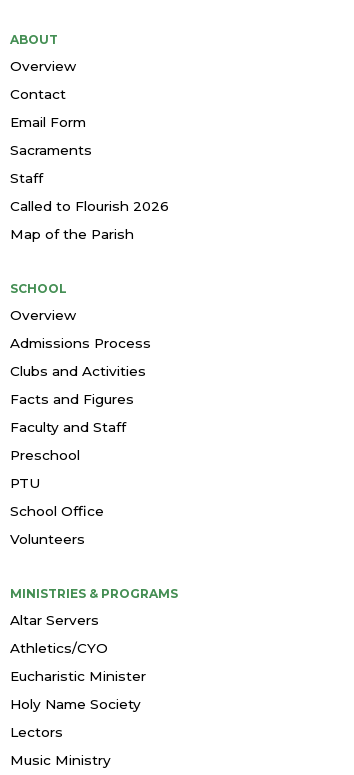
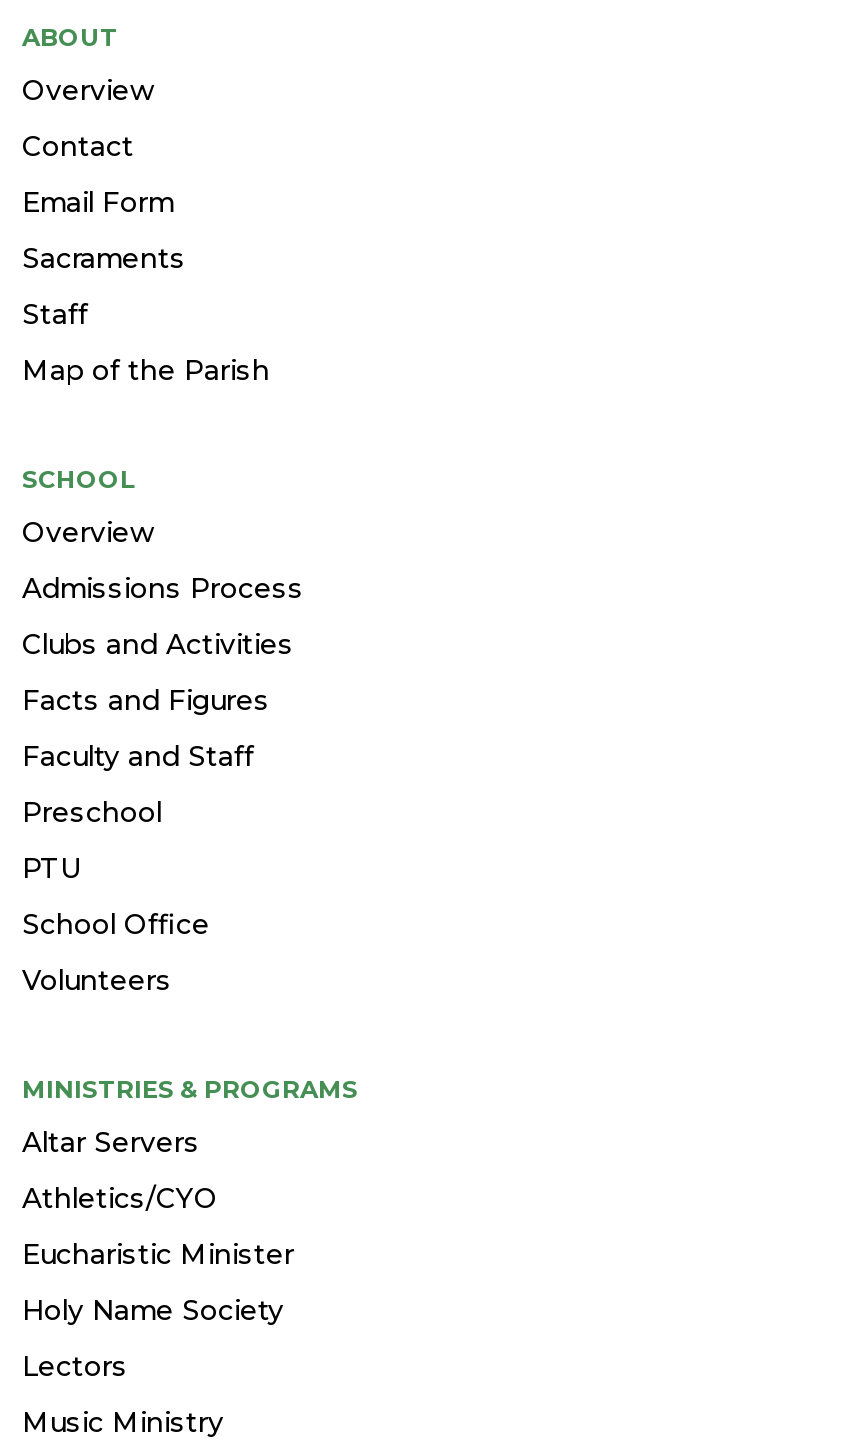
[10,198,169,214] Called to Flourish 2026 -> none

